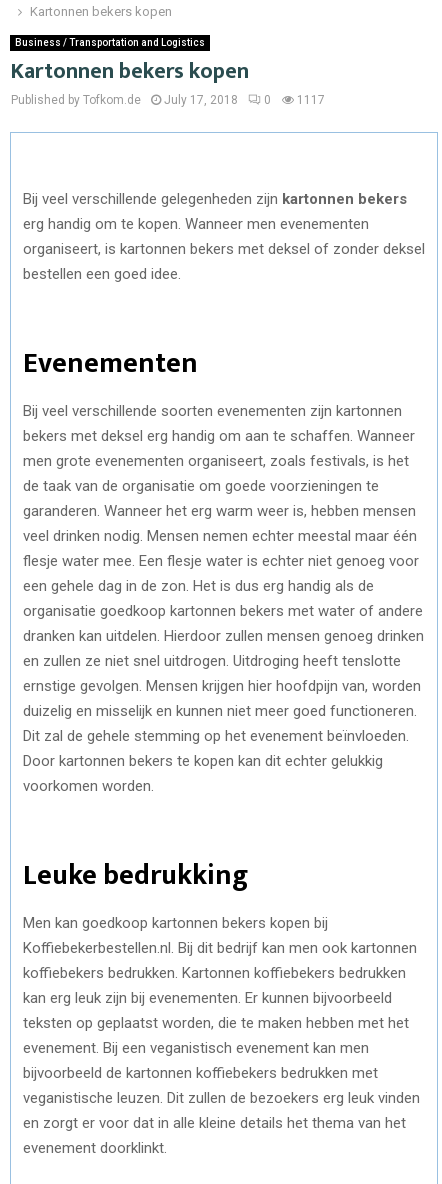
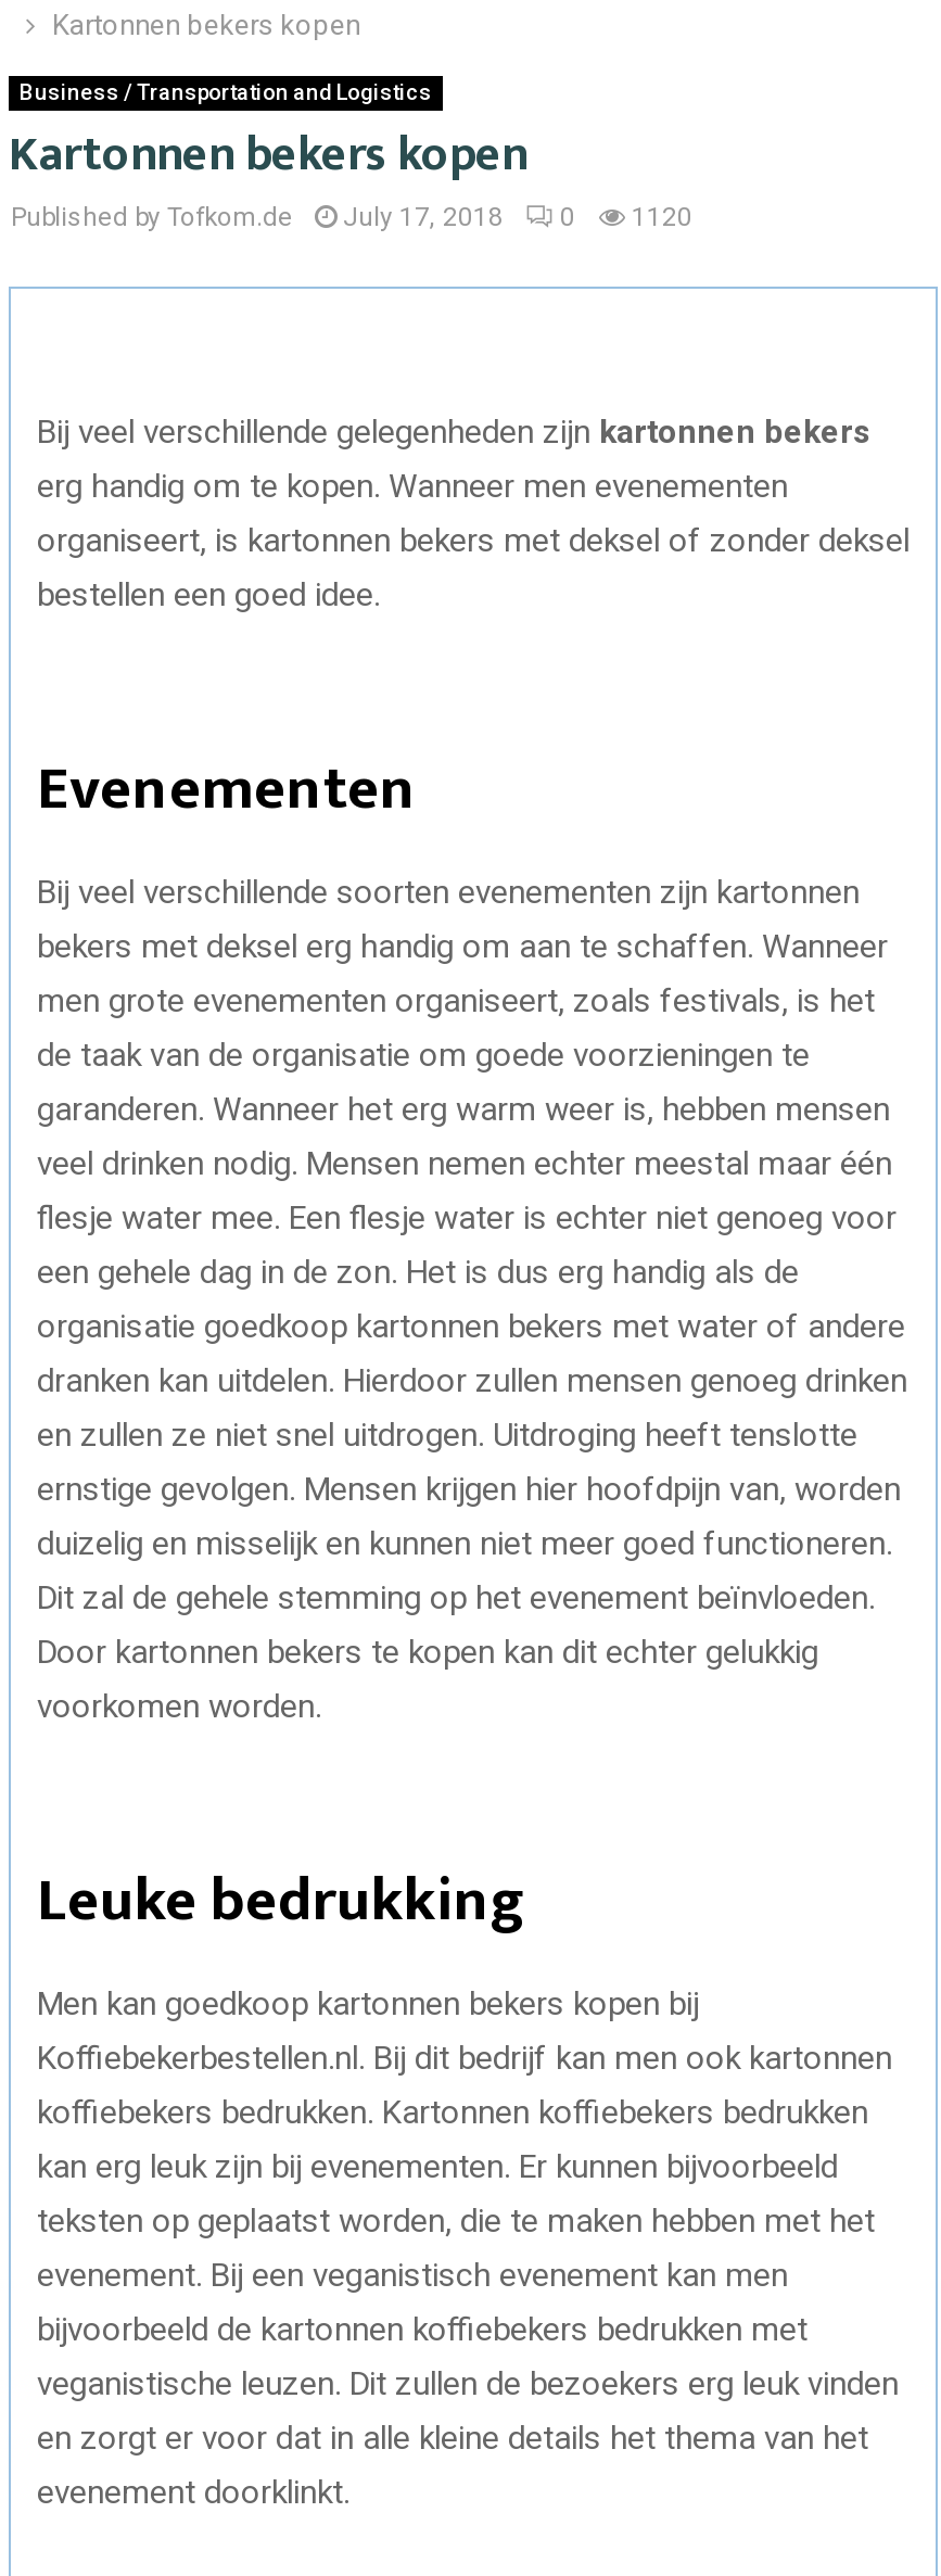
[11,93,325,107] Published by Tofkom.de July 17, 2018 0 1117 -> [11,202,692,232] Published by Tofkom.de July 17, 2018 0 1120

